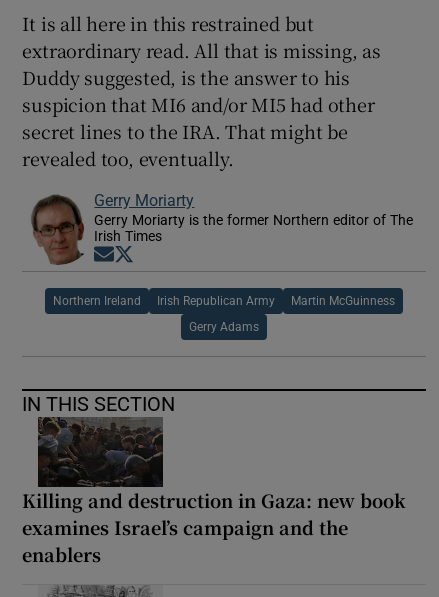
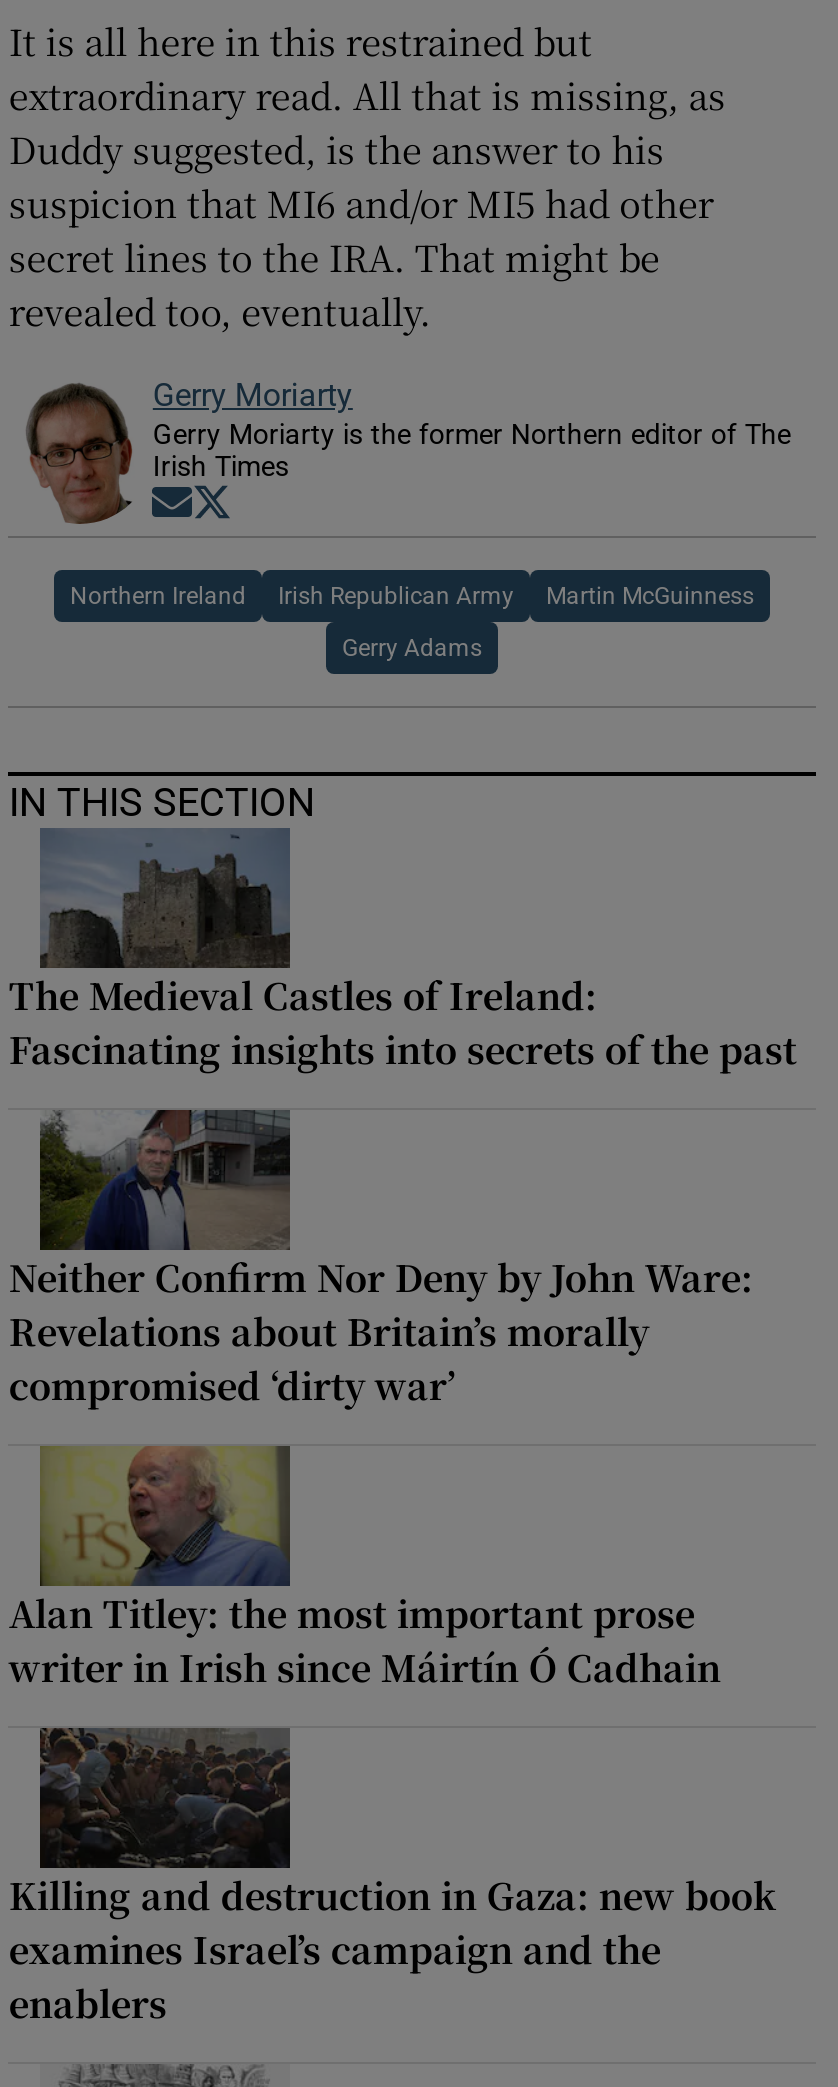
none -> [9,828,797,1074] [image] | The Medieval Castles of Ireland: | Fascinating insights into secrets of the past
none -> [9,1108,753,1410] [image] | Neither Confirm Nor Deny by John Ware: | Revelations about Britain’s morally | compromised ‘dirty war’
none -> [9,1444,721,1692] [image] | Alan Titley: the most important prose | writer in Irish since Máirtín Ó Cadhain

